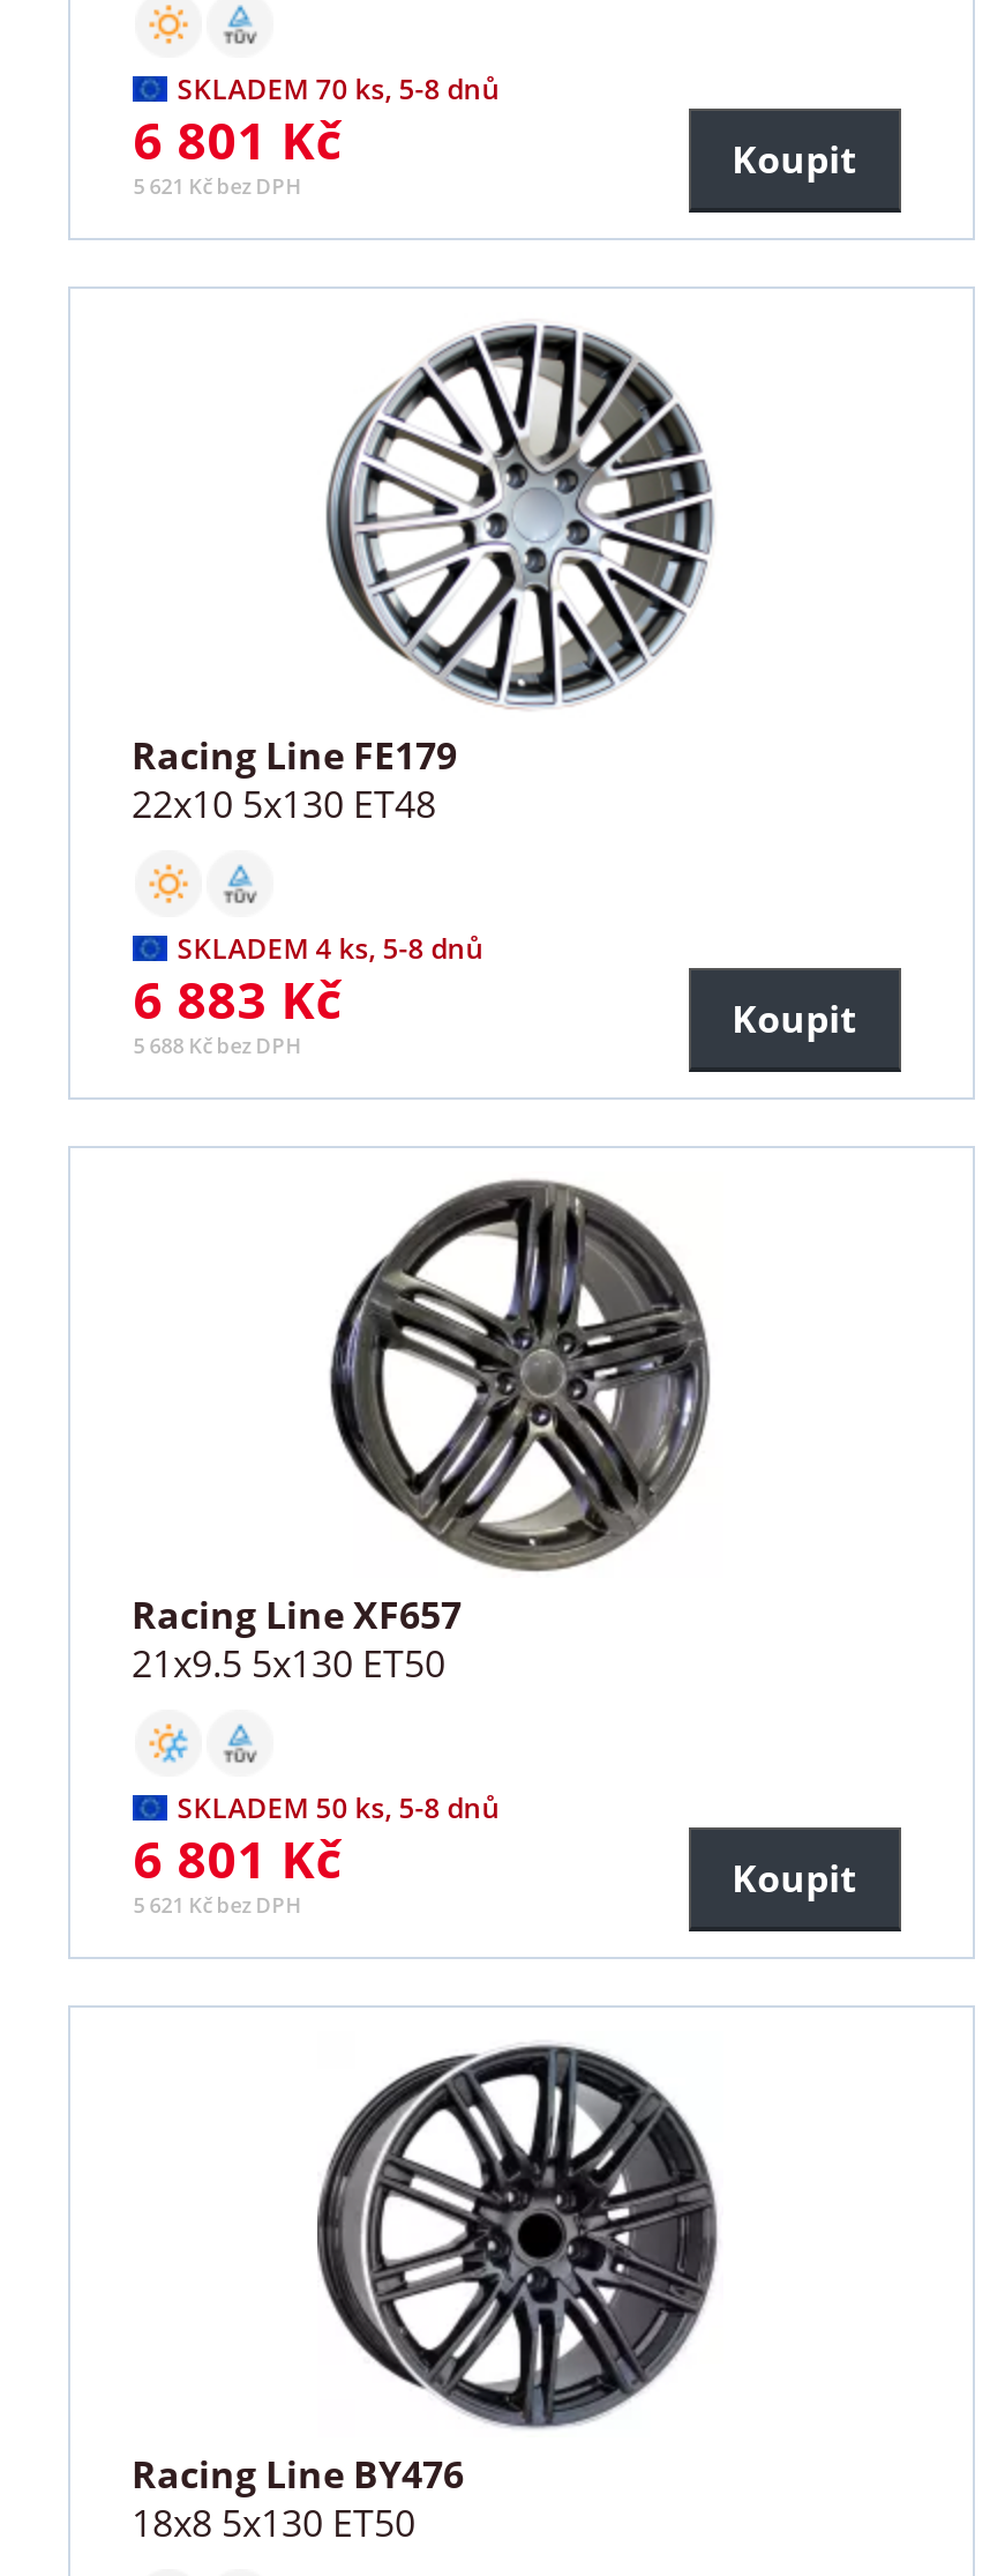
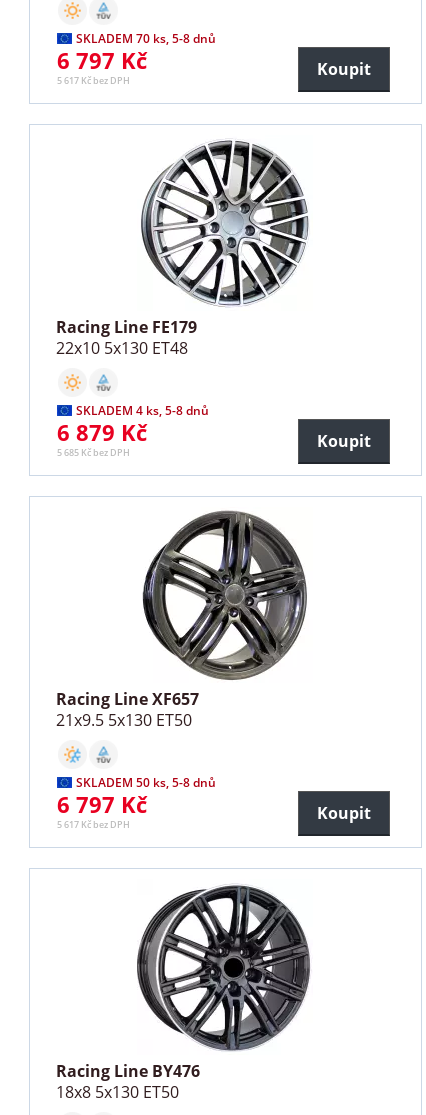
[133,103,341,173] 6 801 Kč -> [57,45,147,75] 6 797 Kč
[133,170,302,200] 5 621 Kč bez DPH -> [57,74,130,87] 5 617 Kč bez DPH
[133,963,341,1032] 6 883 Kč -> [57,417,147,447] 6 879 Kč
[133,1030,302,1060] 5 688 Kč bez DPH -> [57,446,130,459] 5 685 Kč bez DPH
[133,1822,341,1891] 6 801 Kč -> [57,789,147,819] 6 797 Kč
[133,1889,302,1919] 5 621 Kč bez DPH -> [57,818,130,831] 5 617 Kč bez DPH

